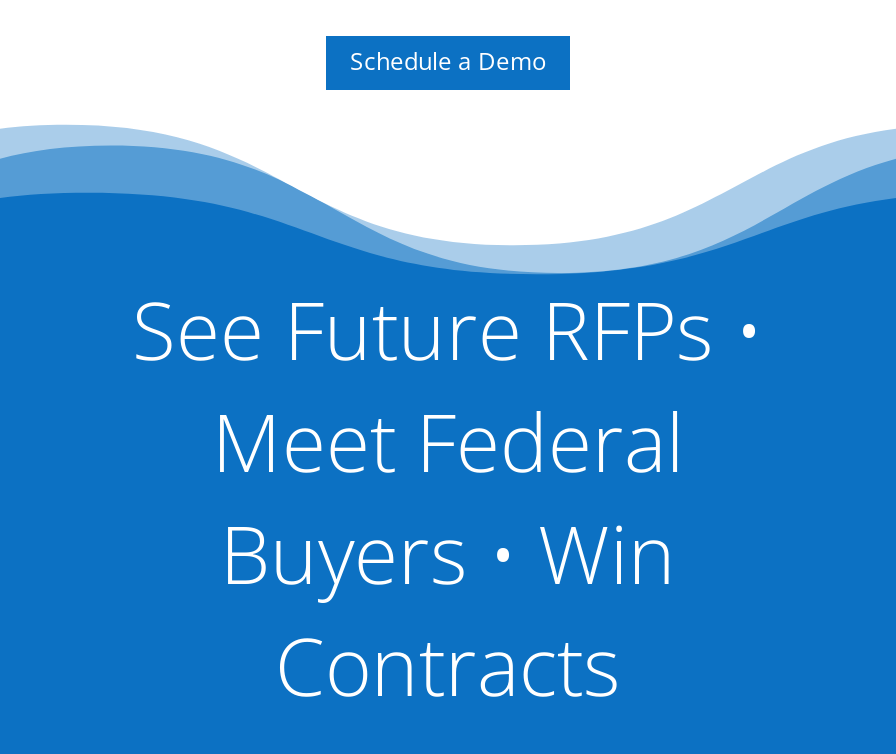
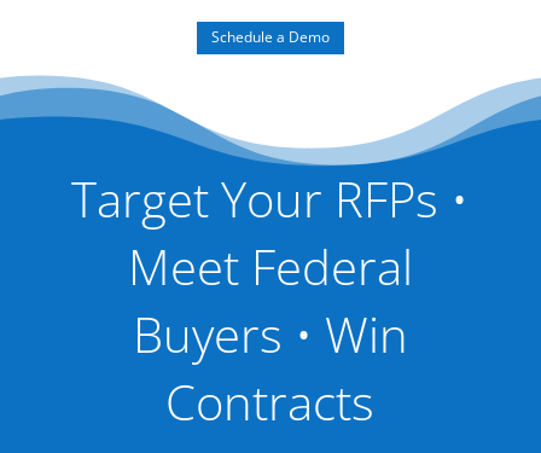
[132,273,764,383] See Future RFPs • -> [72,165,469,232] Target Your RFPs •

